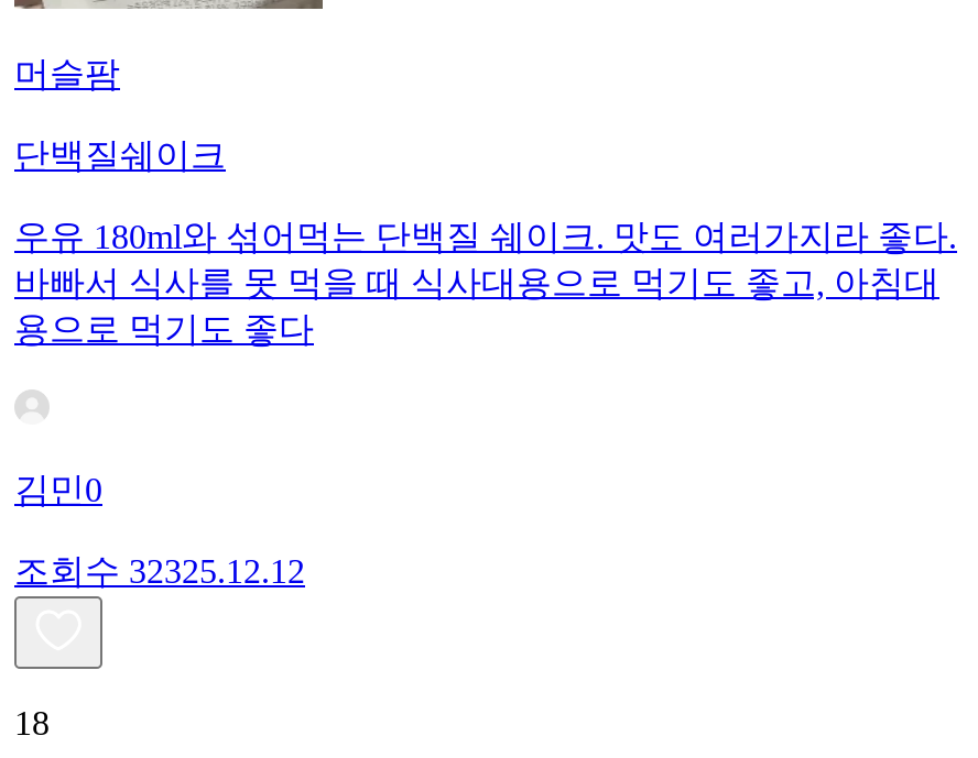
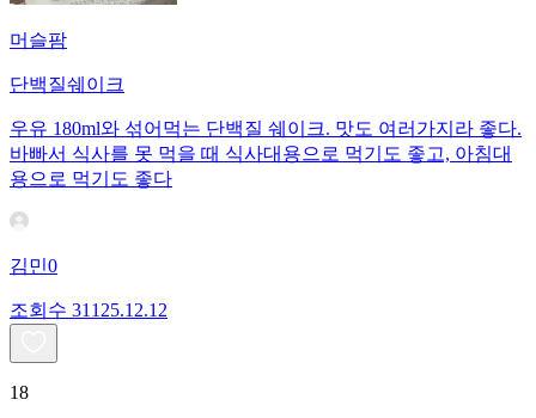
[14,553,305,590] 조회수 32325.12.12 -> [10,300,167,320] 조회수 31125.12.12

